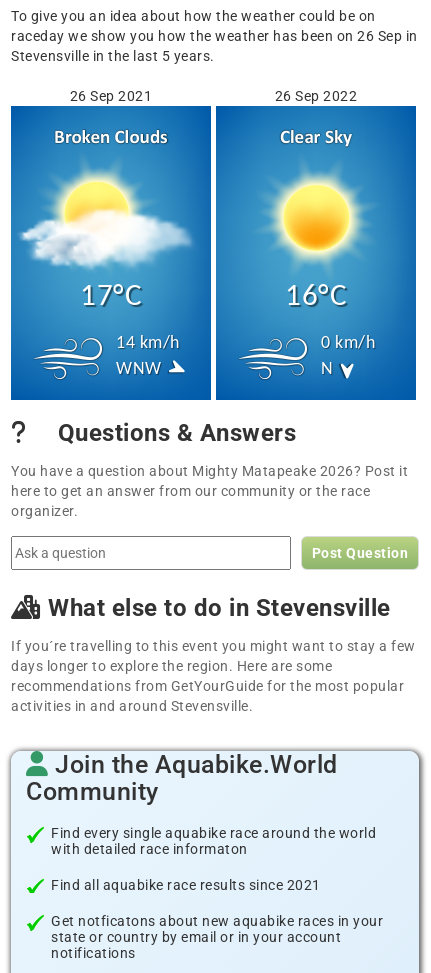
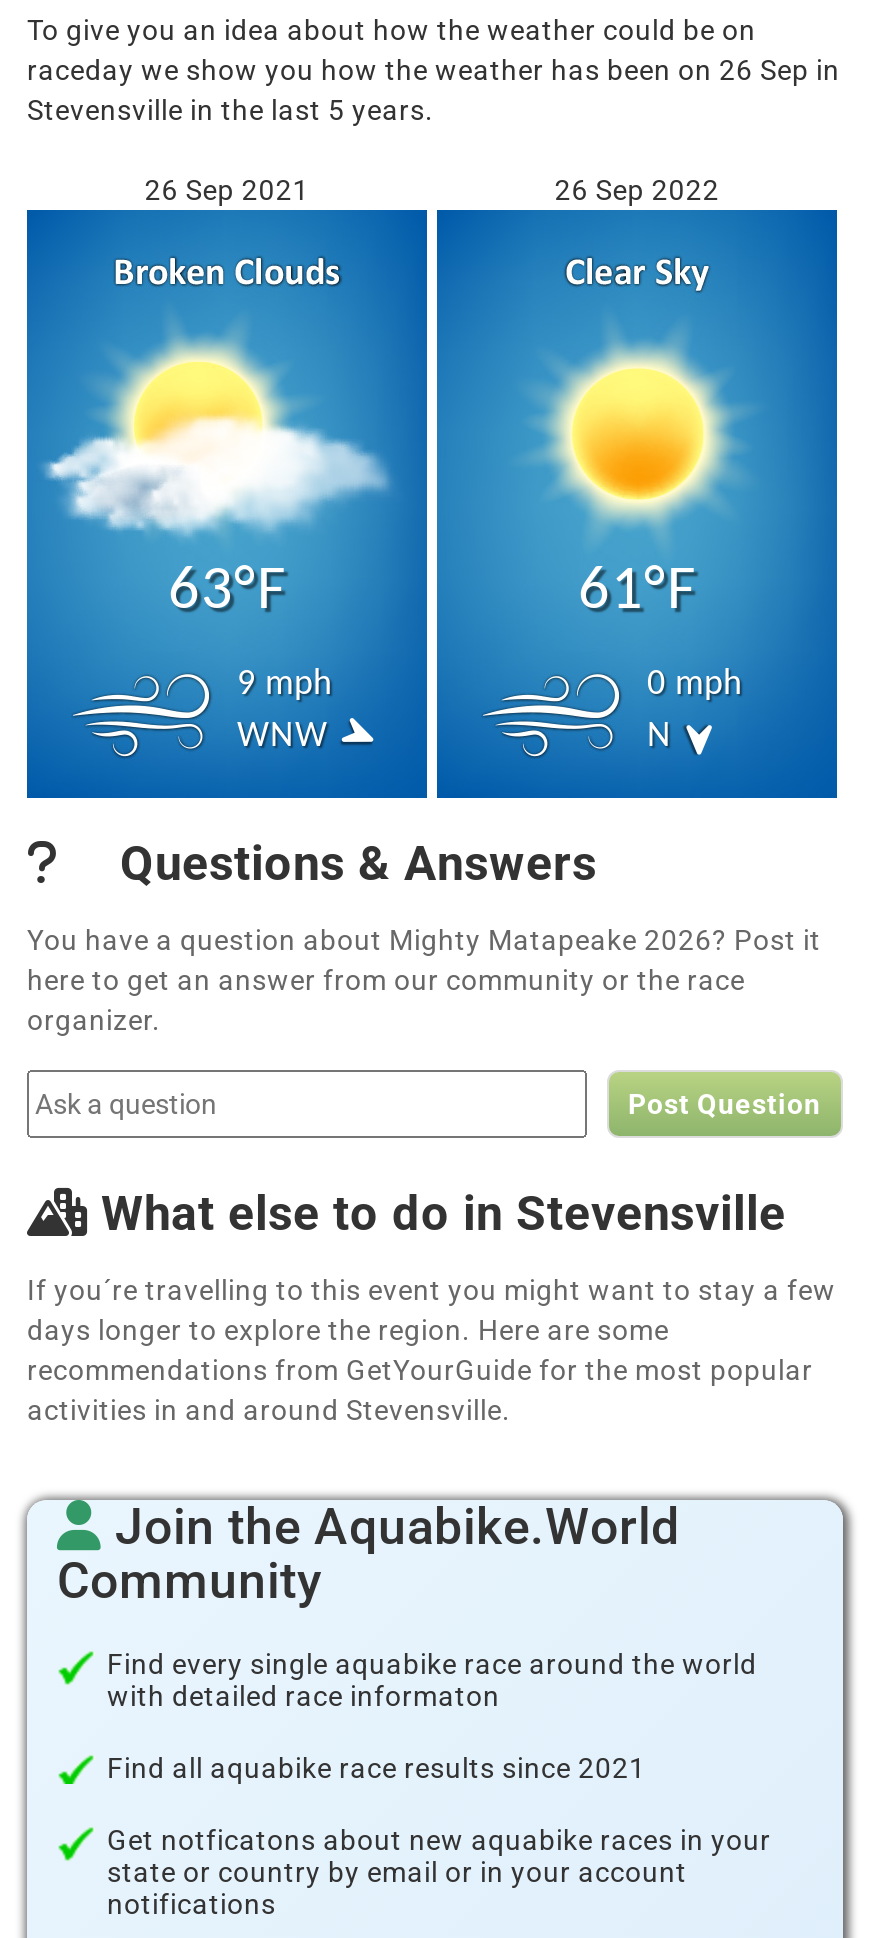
[80,282,142,313] 17°C -> [168,562,286,624] 63°F
[285,282,347,313] 16°C -> [578,562,696,624] 61°F
[116,334,179,353] 14 km/h -> [237,666,332,704] 9 mph
[321,334,375,353] 0 km/h -> [647,666,742,704] 0 mph

